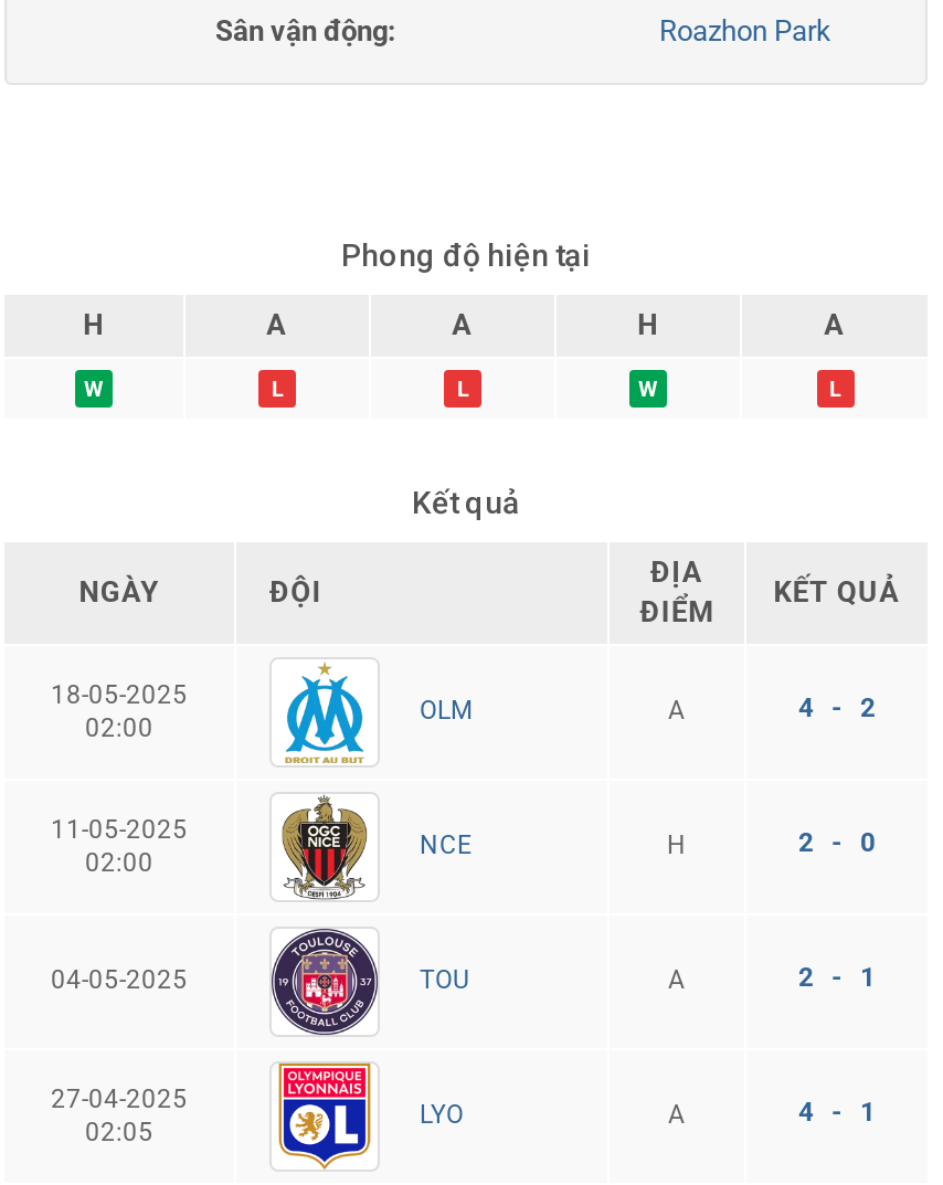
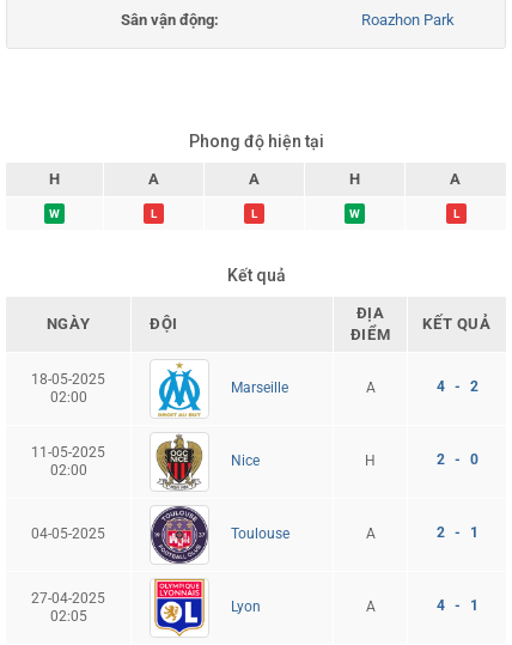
[420,694,473,725] OLM -> [231,379,288,396] Marseille
[420,829,473,860] NCE -> [231,452,260,469] Nice
[420,963,470,994] TOU -> [231,525,289,542] Toulouse
[420,1098,464,1129] LYO -> [231,598,261,615] Lyon

